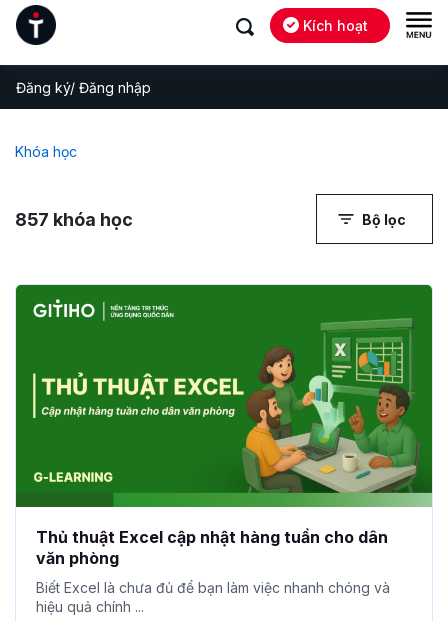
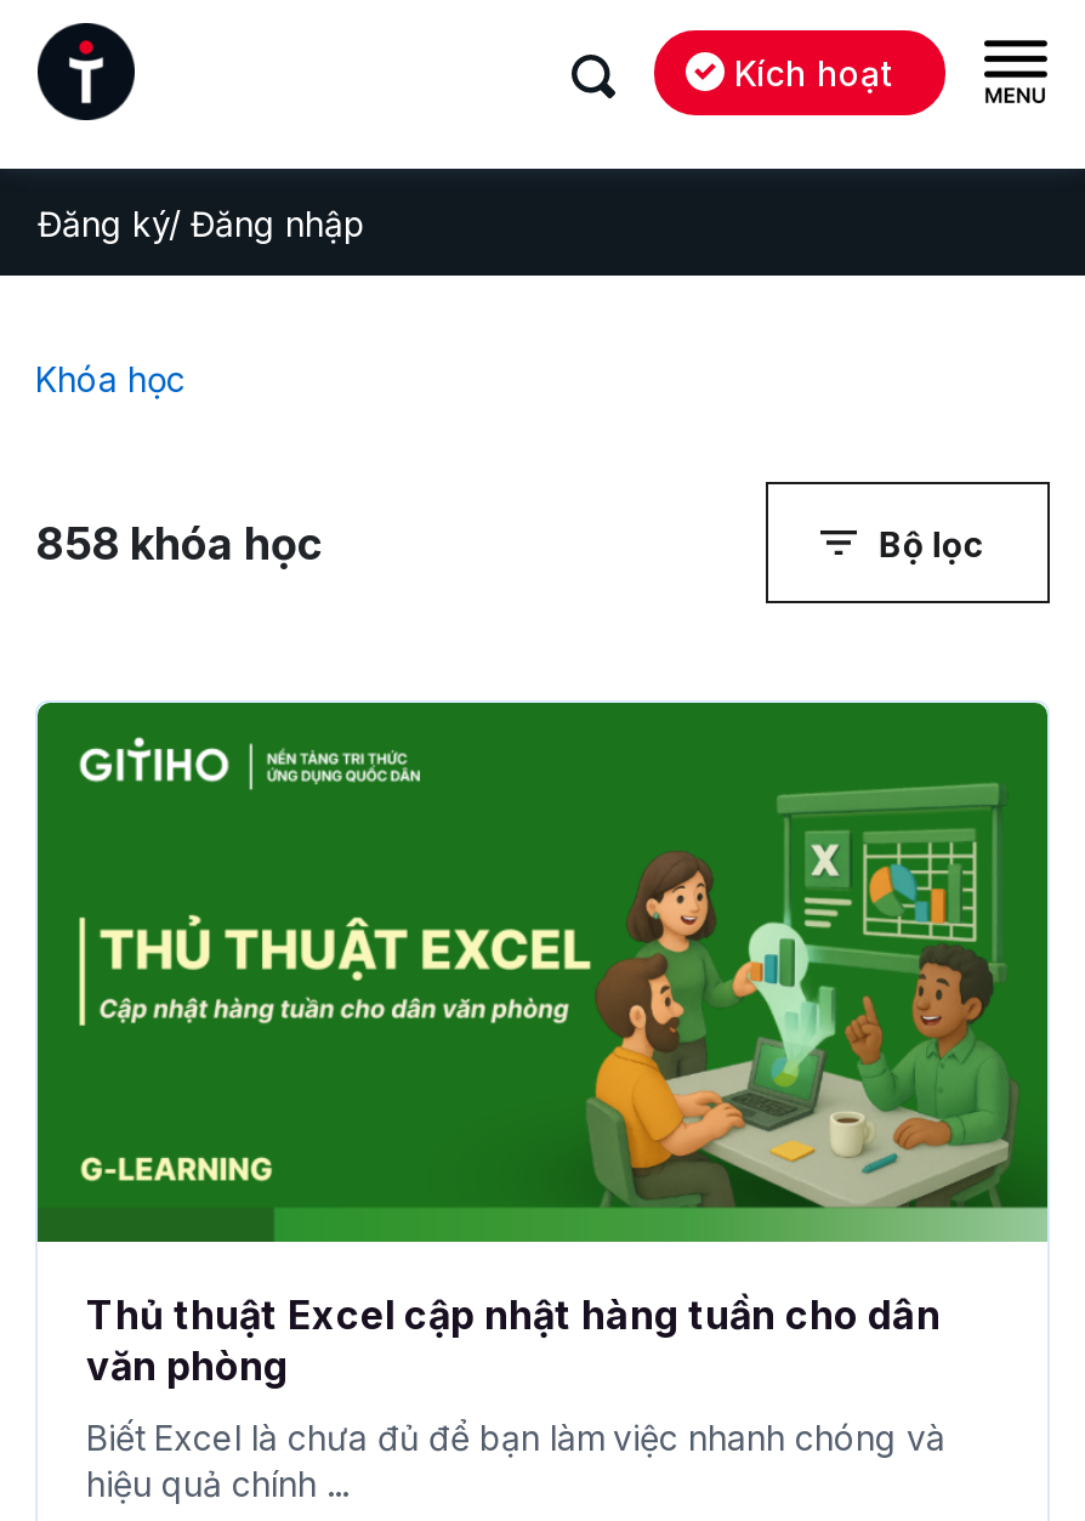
[15,208,133,229] 857 khóa học -> [35,517,324,568] 858 khóa học

